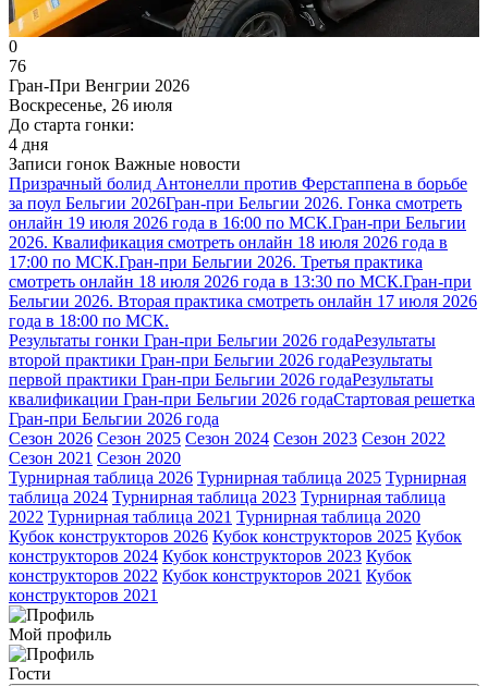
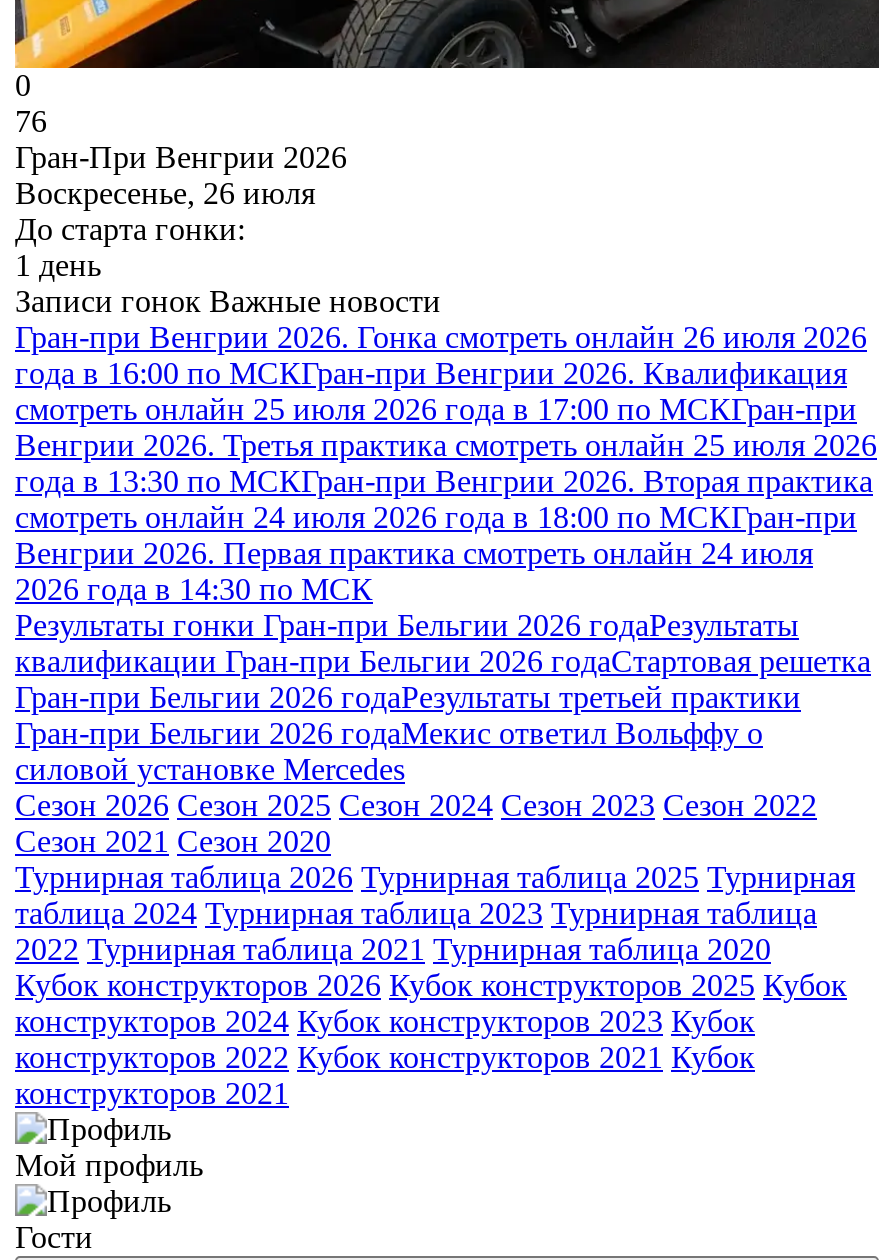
[9,135,48,154] 4 дня -> [15,249,101,283] 1 день
[9,175,477,330] Призрачный болид Антонелли против Ферстаппена в борьбе | за поул Бельгии 2026Гран-при Бельгии 2026. Гонка смотреть | онлайн 19 июля 2026 года в 16:00 по МСК.Гран-при Бельгии | 2026. Квалификация смотреть онлайн 18 июля 2026 года в | 17:00 по МСК.Гран-при Бельгии 2026. Третья практика | смотреть онлайн 18 июля 2026 года в 13:30 по МСК.Гран-при | Бельгии 2026. Вторая практика смотреть онлайн 17 июля 2026 | года в 18:00 по МСК. -> [15,321,877,607] Гран-при Венгрии 2026. Гонка смотреть онлайн 26 июля 2026 | года в 16:00 по МСКГран-при Венгрии 2026. Квалификация | смотреть онлайн 25 июля 2026 года в 17:00 по МСКГран-при | Венгрии 2026. Третья практика смотреть онлайн 25 июля 2026 | года в 13:30 по МСКГран-при Венгрии 2026. Вторая практика | смотреть онлайн 24 июля 2026 года в 18:00 по МСКГран-при | Венгрии 2026. Первая практика смотреть онлайн 24 июля | 2026 года в 14:30 по МСК
[9,351,434,389] второй практики Гран-при Бельгии 2026 годаРезультаты | первой практики Гран-при Бельгии 2026 годаРезультаты -> none
moved [9,390,475,409] -> [15,645,871,679]: квалификации Гран-при Бельгии 2026 годаСтартовая решетка
[9,410,219,428] Гран-при Бельгии 2026 года -> [15,681,801,787] Гран-при Бельгии 2026 годаРезультаты третьей практики | Гран-при Бельгии 2026 годаМекис ответил Вольффу о | силовой установке Mercedes

